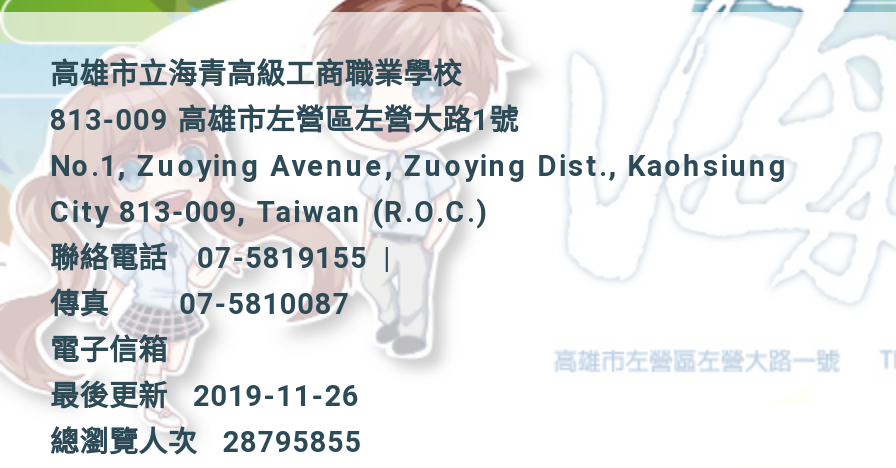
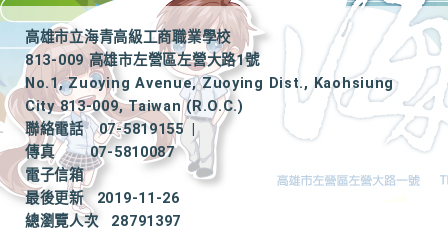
[50,426,362,460] 總瀏覽人次 28795855 -> [25,213,181,230] 總瀏覽人次 28791397

